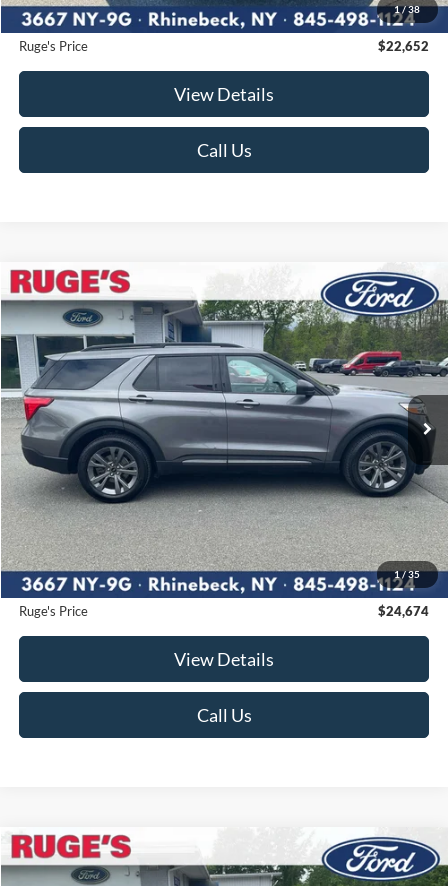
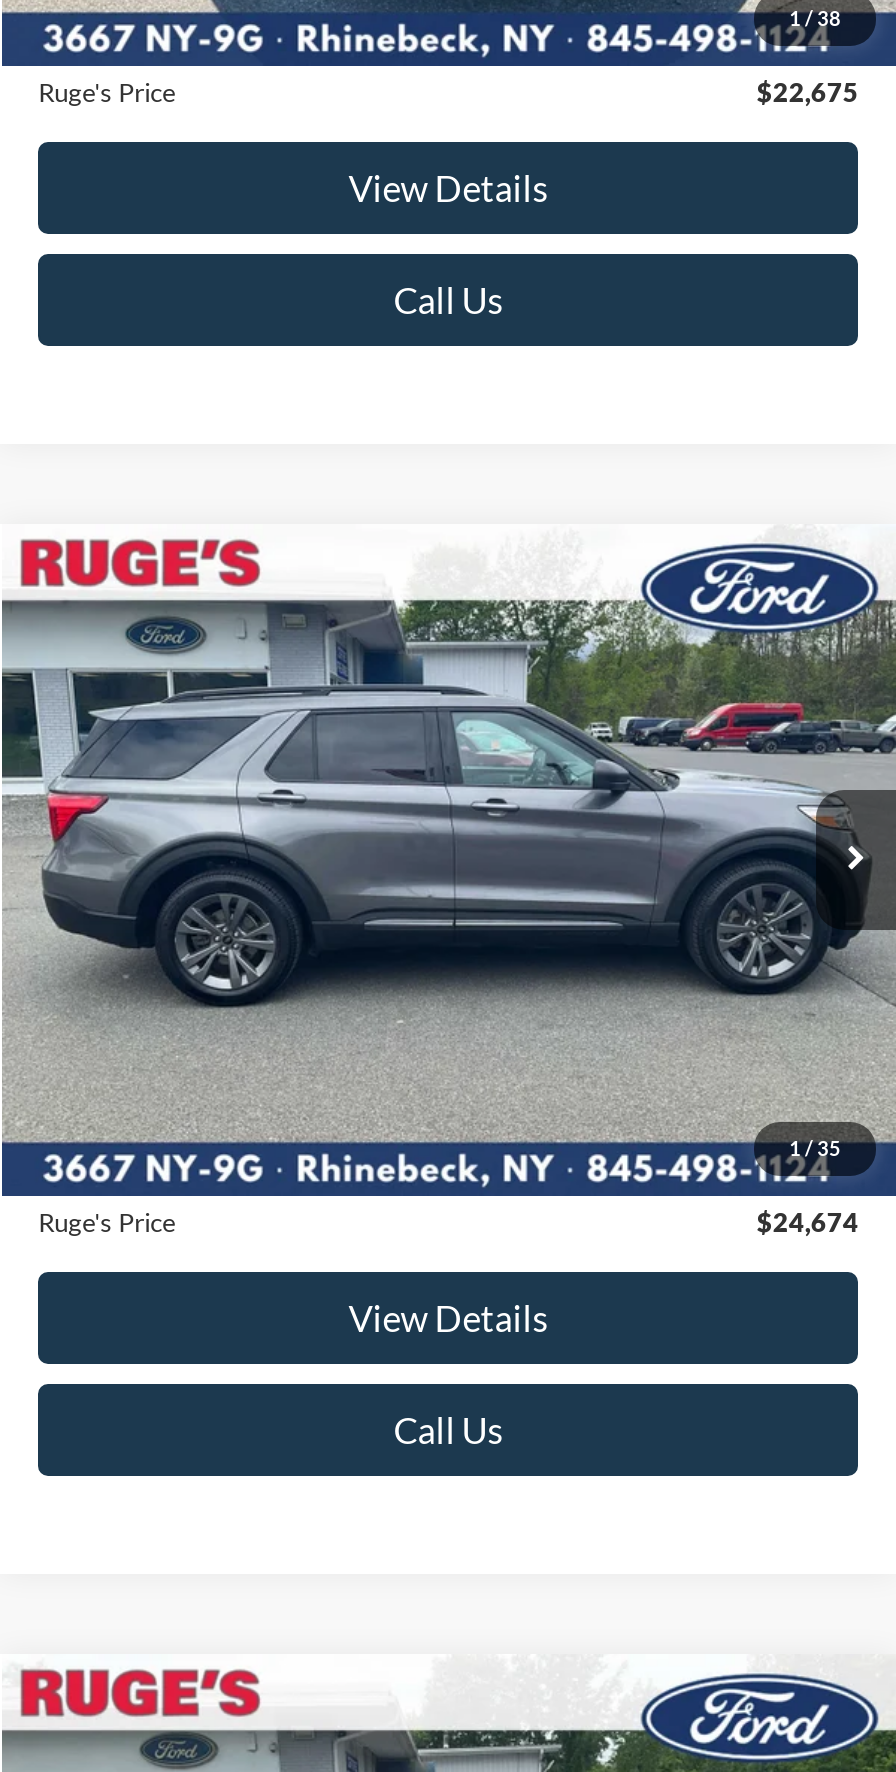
[378,38,429,54] $22,652 -> [757,76,859,108] $22,675

